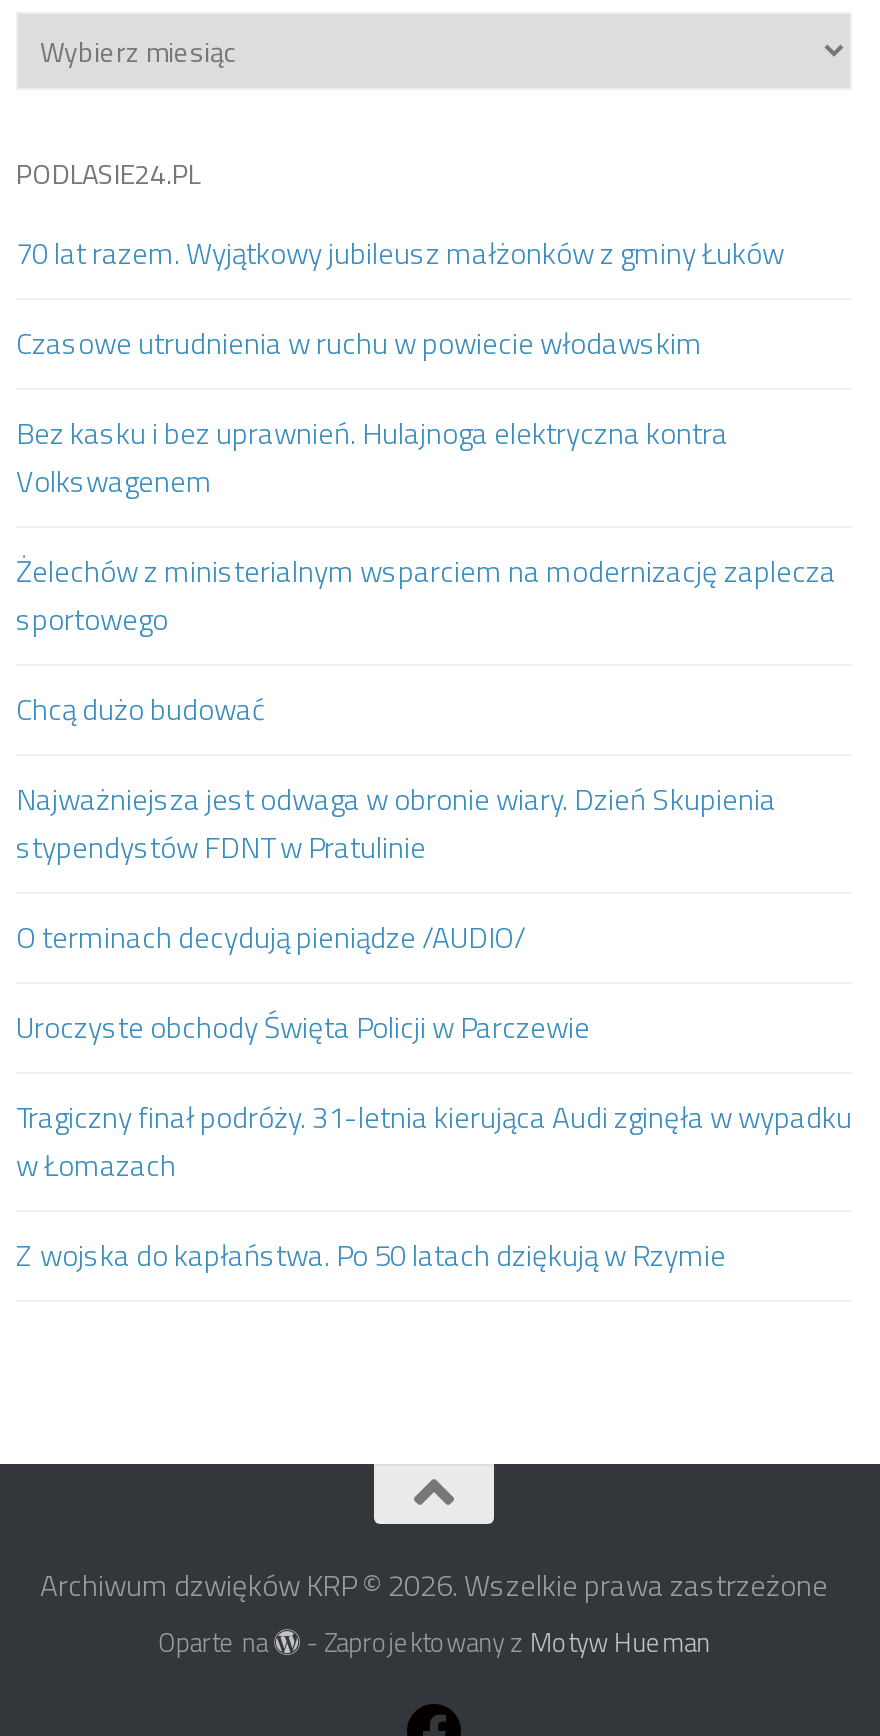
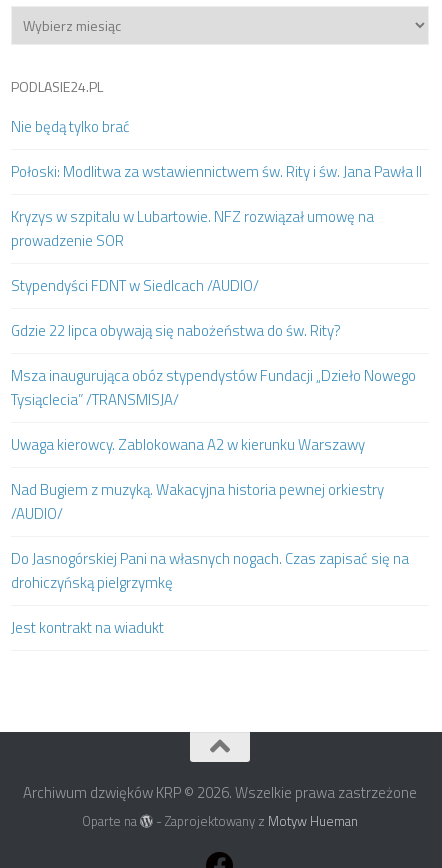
[16,229,784,275] 70 lat razem. Wyjątkowy jubileusz małżonków z gminy Łuków -> [11,115,130,138] Nie będą tylko brać
[16,319,702,365] Czasowe utrudnienia w ruchu w powiecie włodawskim -> [11,160,422,183] Połoski: Modlitwa za wstawiennictwem św. Rity i św. Jana Pawła II
[16,409,728,503] Bez kasku i bez uprawnień. Hulajnoga elektryczna kontra | Volkswagenem -> [11,205,374,252] Kryzys w szpitalu w Lubartowie. NFZ rozwiązał umowę na | prowadzenie SOR
[16,547,836,641] Żelechów z ministerialnym wsparciem na modernizację zaplecza | sportowego -> [11,274,259,297] Stypendyści FDNT w Siedlcach /AUDIO/
[16,685,266,731] Chcą dużo budować -> [11,319,341,342] Gdzie 22 lipca obywają się nabożeństwa do św. Rity?
[16,775,776,869] Najważniejsza jest odwaga w obronie wiary. Dzień Skupienia | stypendystów FDNT w Pratulinie -> [11,364,416,411] Msza inaugurująca obóz stypendystów Fundacji „Dzieło Nowego | Tysiąclecia” /TRANSMISJA/
[16,913,526,959] O terminach decydują pieniądze /AUDIO/ -> [11,433,365,456] Uwaga kierowcy. Zablokowana A2 w kierunku Warszawy
[16,1003,590,1049] Uroczyste obchody Święta Policji w Parczewie -> [11,478,384,525] Nad Bugiem z muzyką. Wakacyjna historia pewnej orkiestry | /AUDIO/
[16,1093,852,1187] Tragiczny finał podróży. 31-letnia kierująca Audi zginęła w wypadku | w Łomazach -> [11,547,409,594] Do Jasnogórskiej Pani na własnych nogach. Czas zapisać się na | drohiczyńską pielgrzymkę
[16,1231,726,1277] Z wojska do kapłaństwa. Po 50 latach dziękują w Rzymie -> [11,616,164,639] Jest kontrakt na wiadukt

